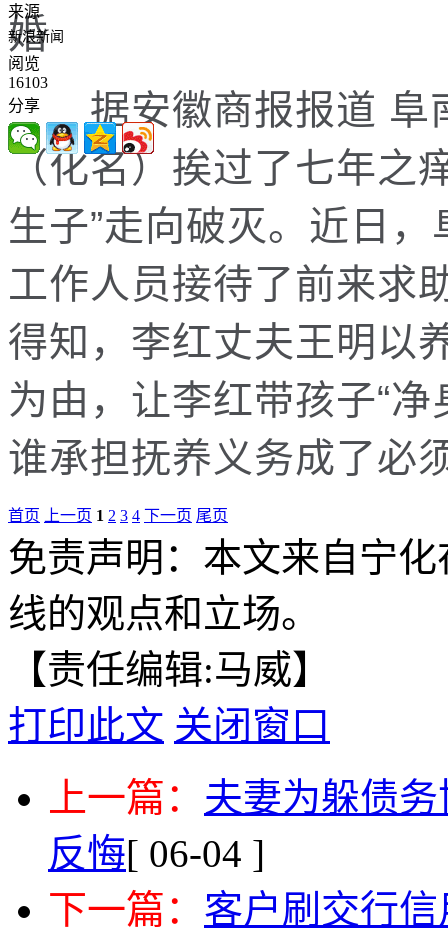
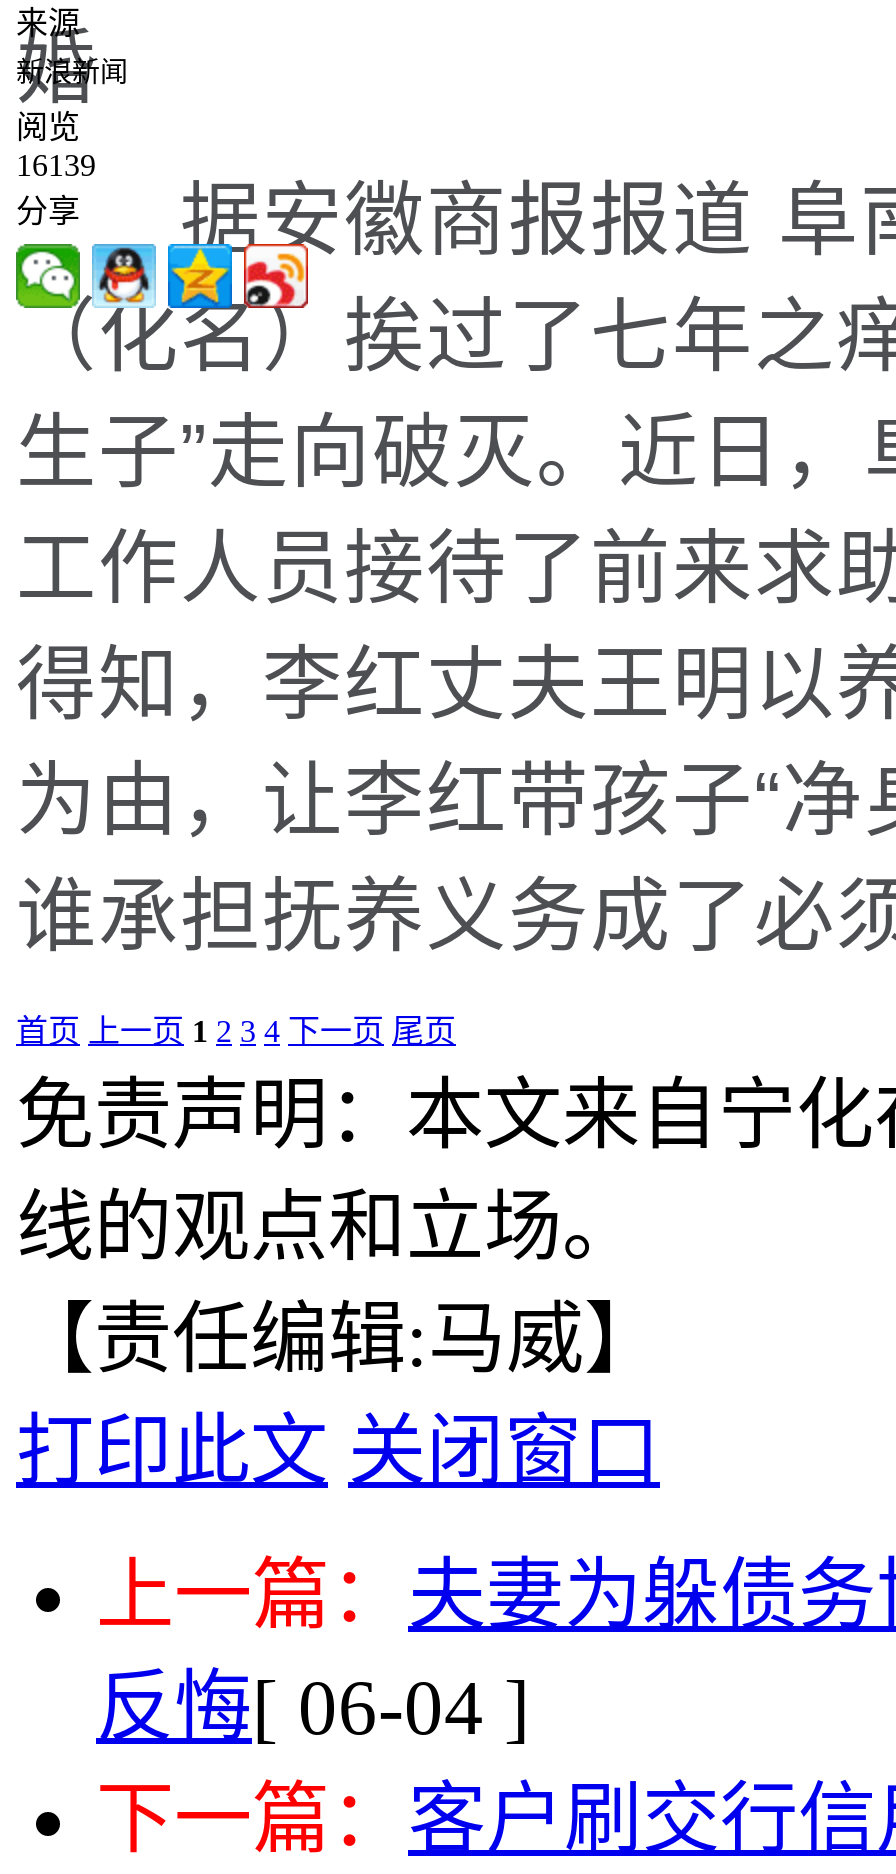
[8,74,48,91] 16103 -> [16,149,96,183] 16139

